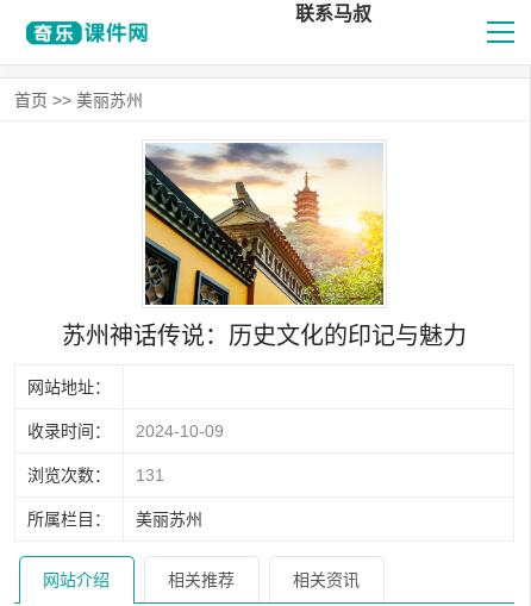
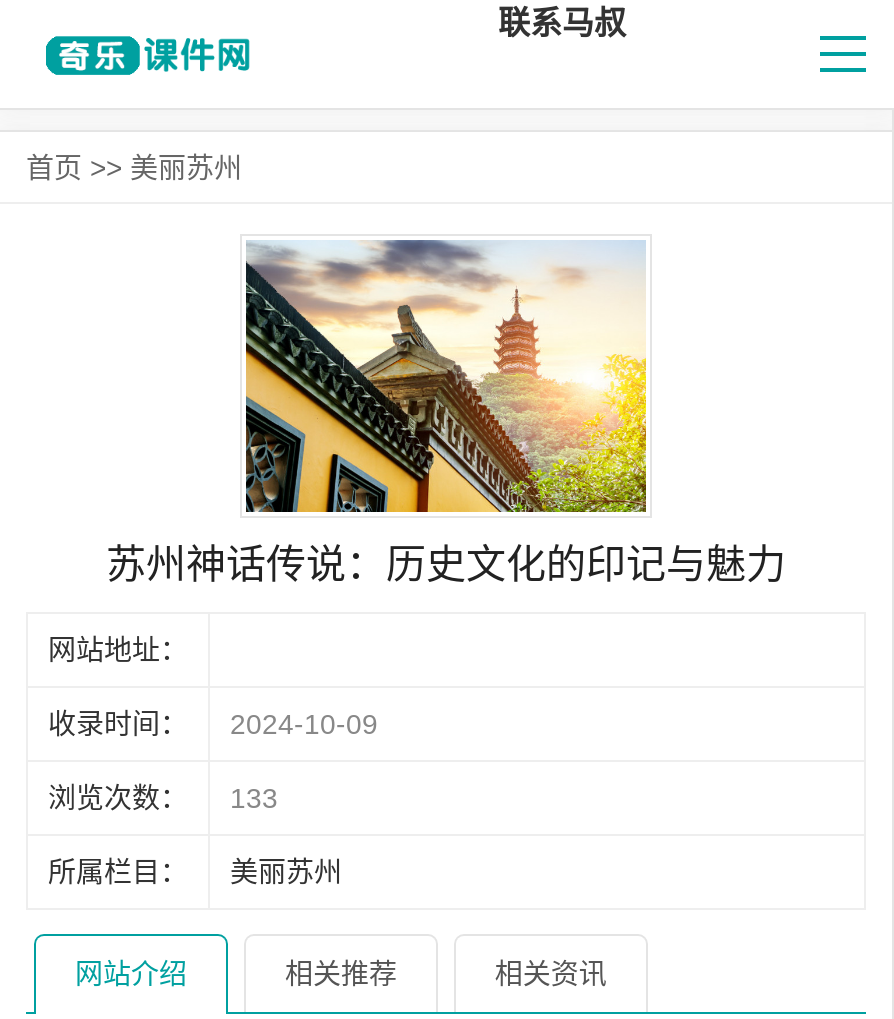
[27,466,164,485] 浏览次数： 131 -> [48,782,278,814] 浏览次数： 133

